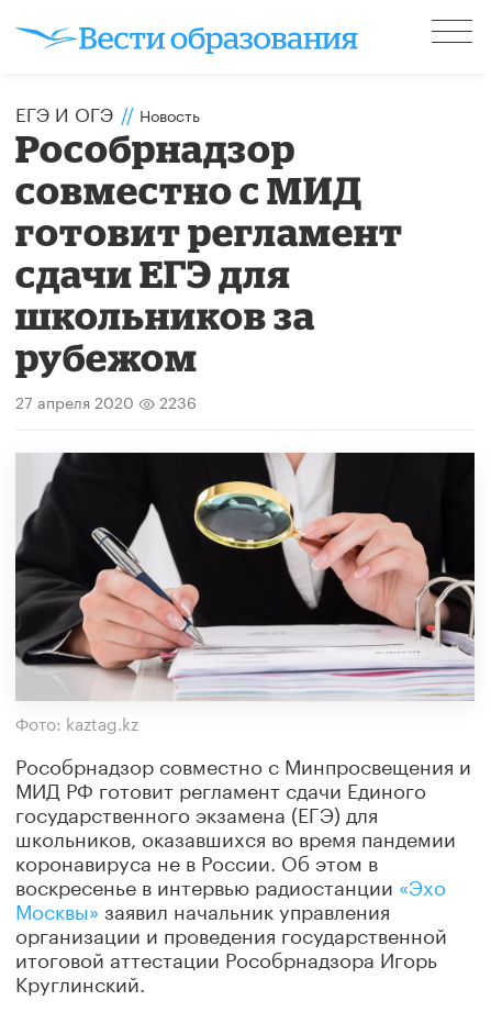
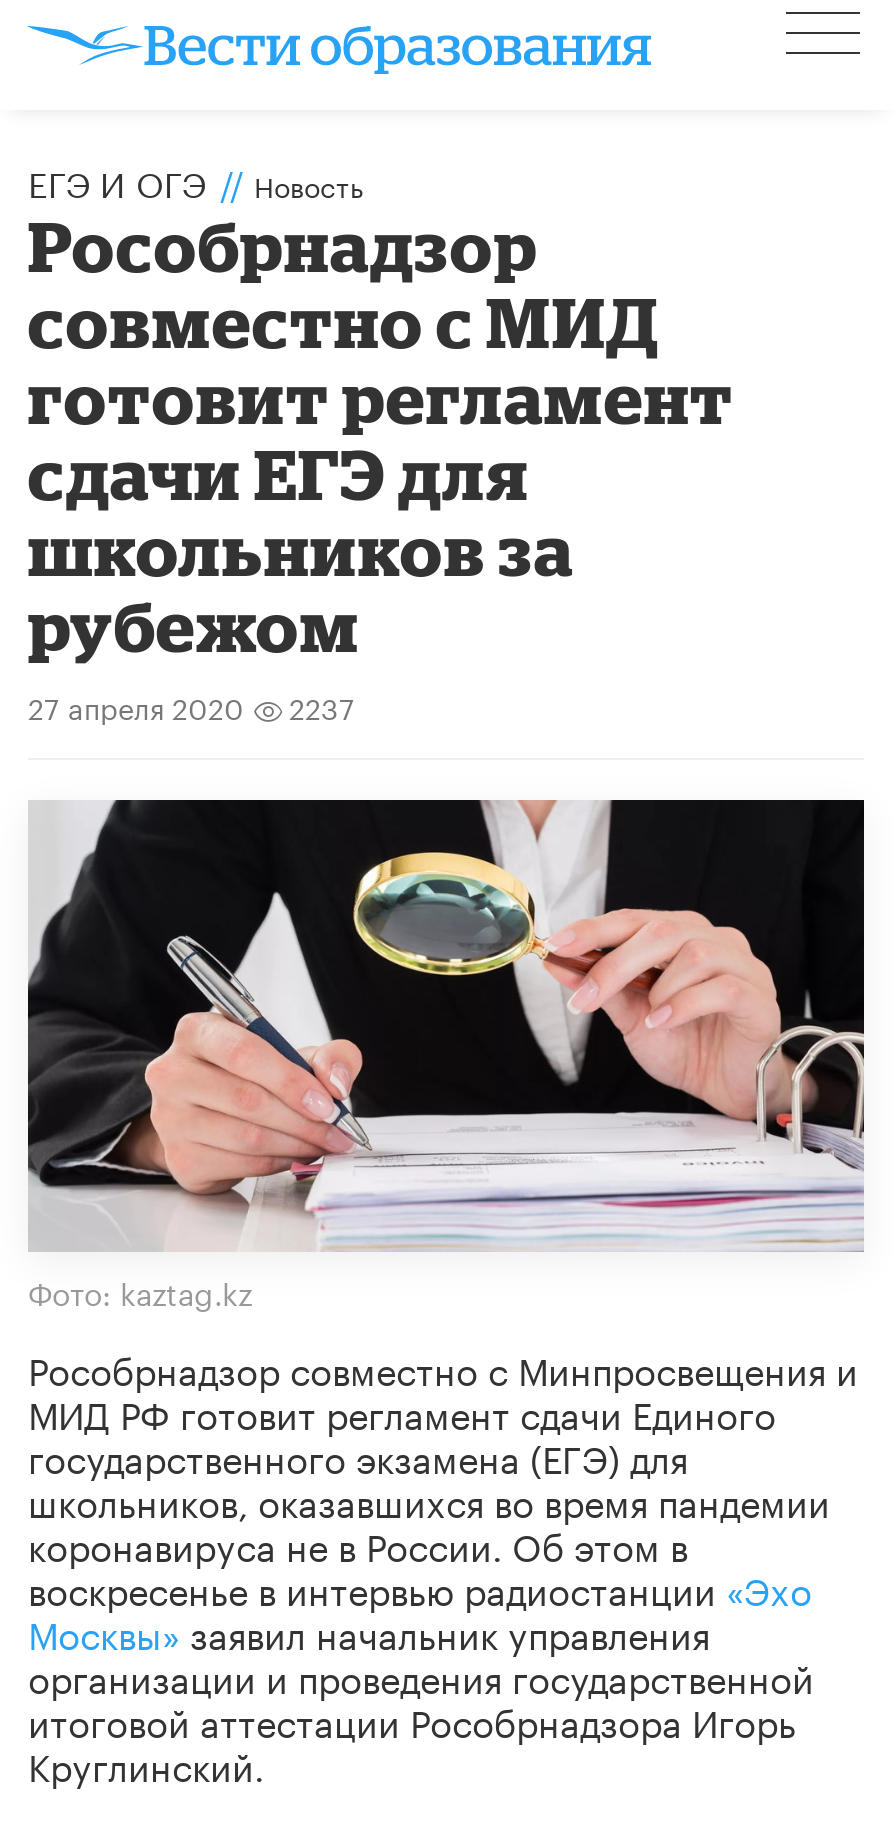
[15,389,196,413] 27 апреля 2020 2236 -> [28,684,355,728] 27 апреля 2020 2237

